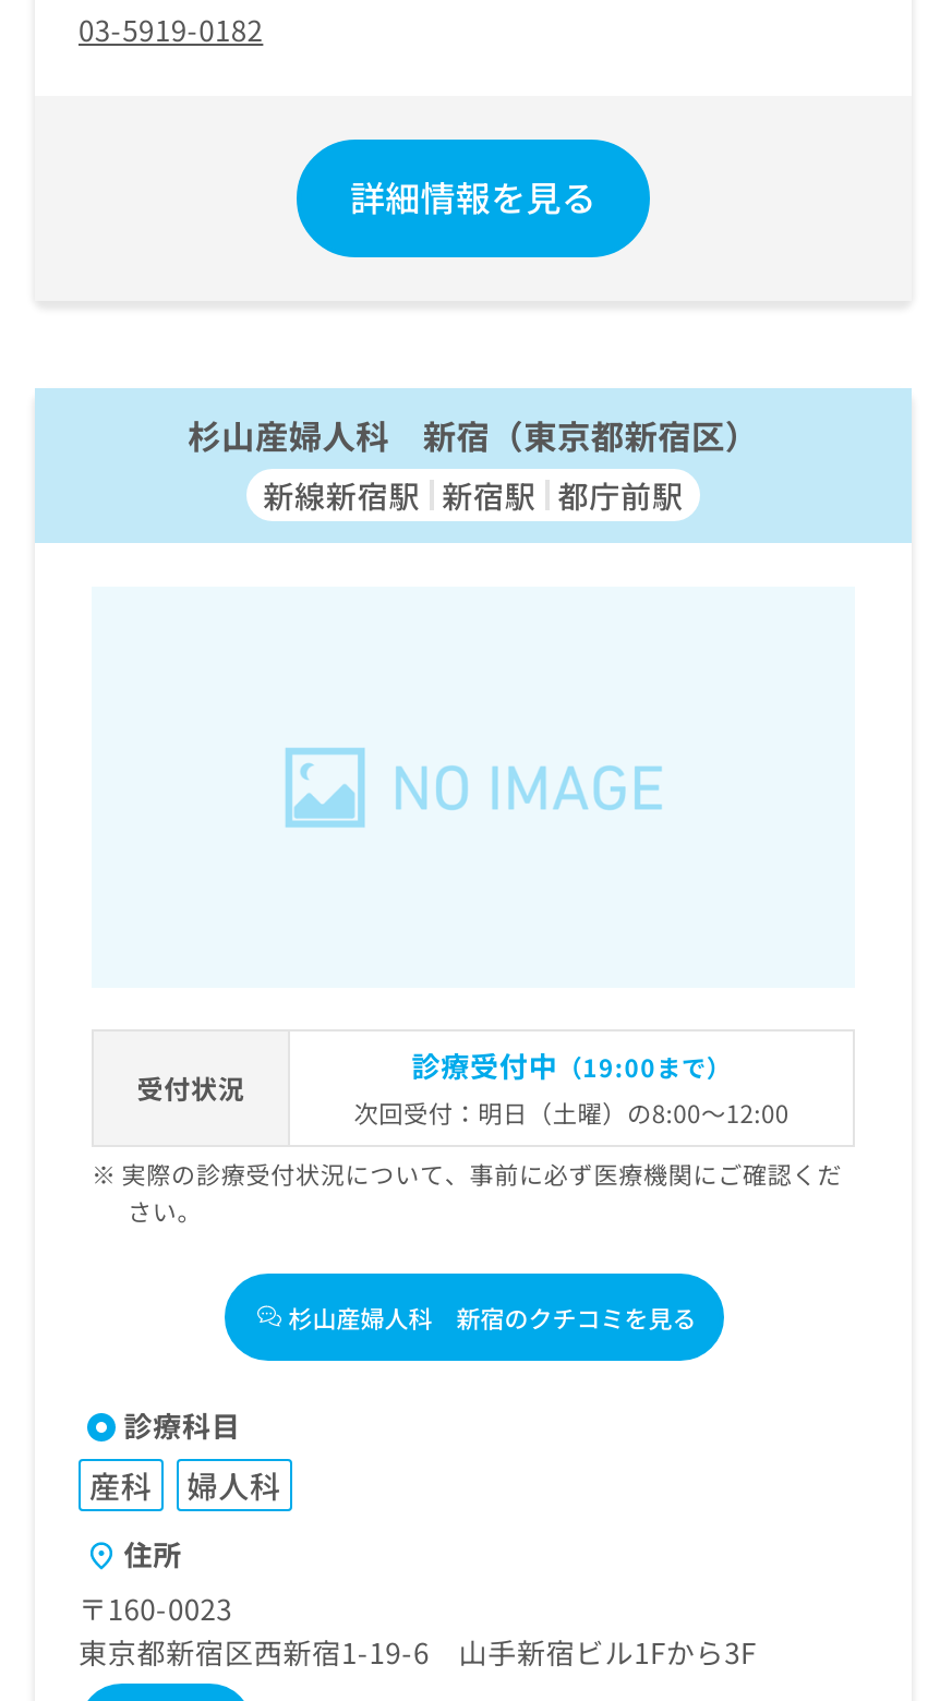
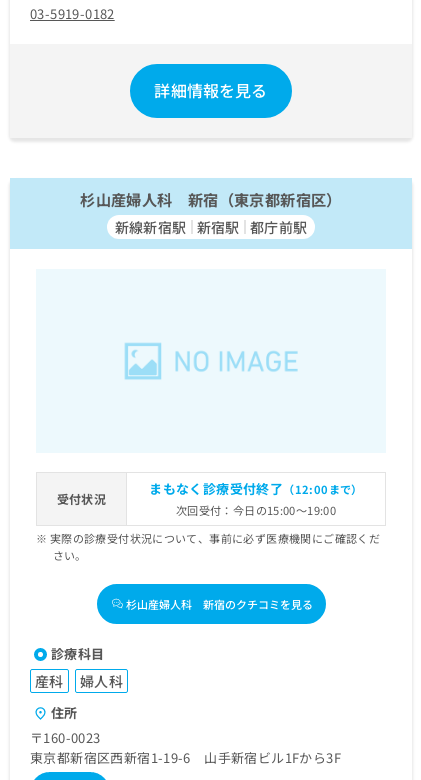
[354,1045,789,1131] 診療受付中（19:00まで） | 次回受付：明日（土曜）の8:00～12:00 -> [149,479,363,518] まもなく診療受付終了（12:00まで） | 次回受付：今日の15:00～19:00

